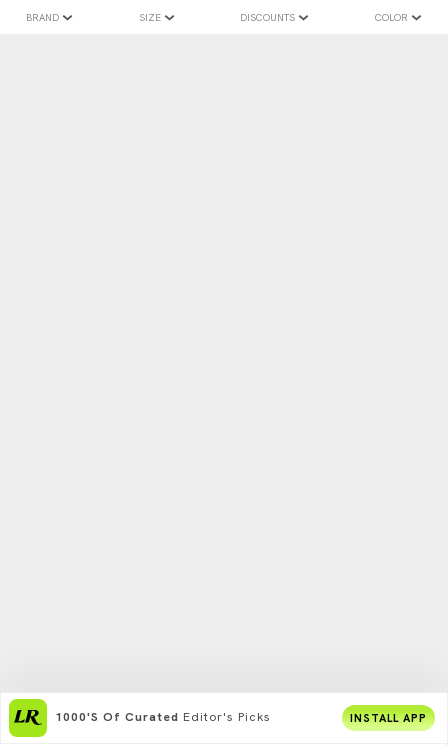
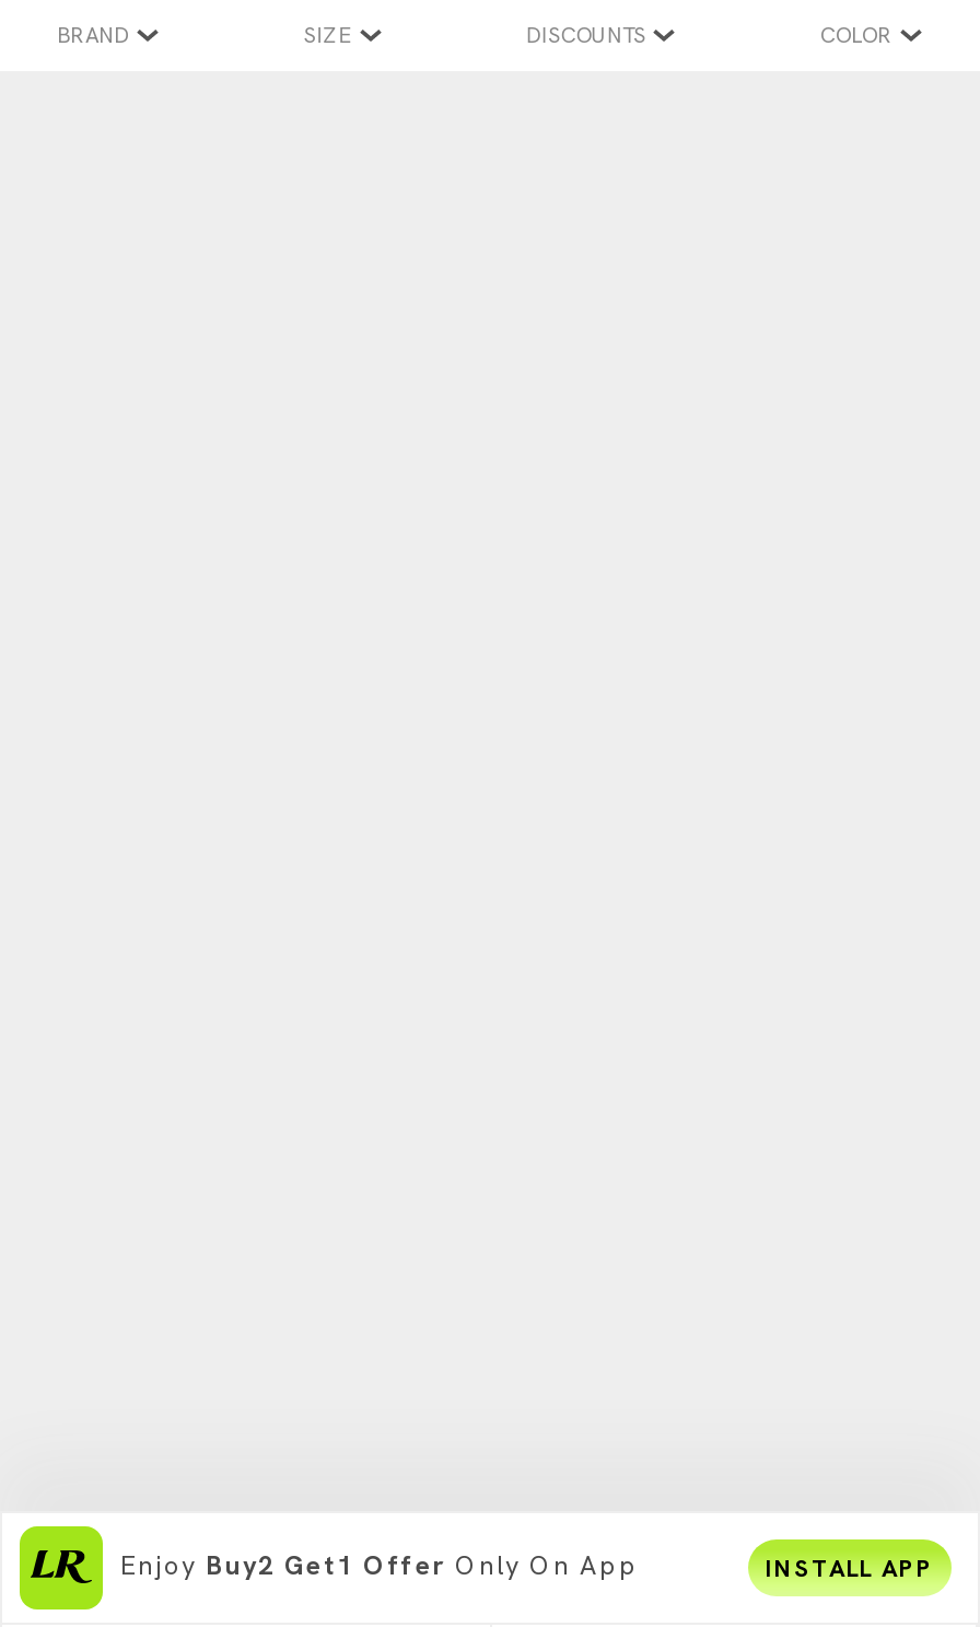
[55,709,271,725] 1000's Of Curated Editor's Picks -> [120,1548,639,1583] Enjoy Buy2 Get1 Offer Only On App

